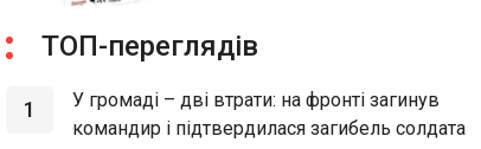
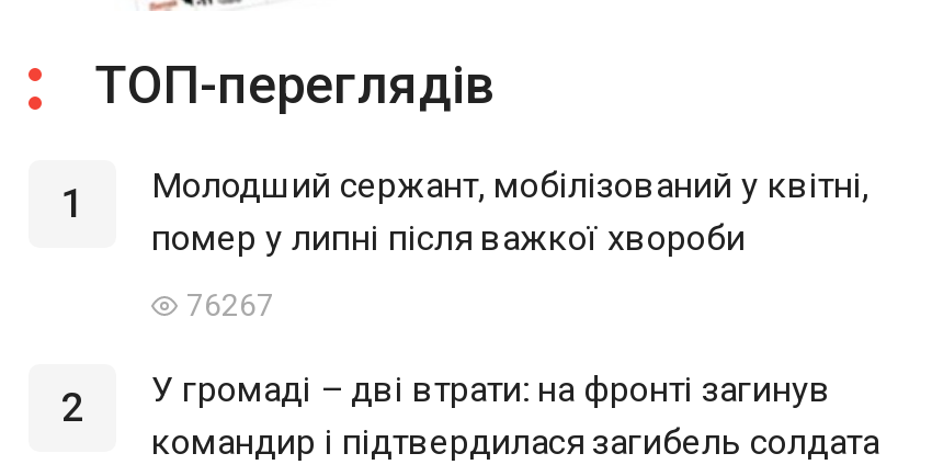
none -> [61,165,868,431] Молодший сержант, мобілізований у квітні, | помер у липні після важкої хвороби | 76267 | 2

